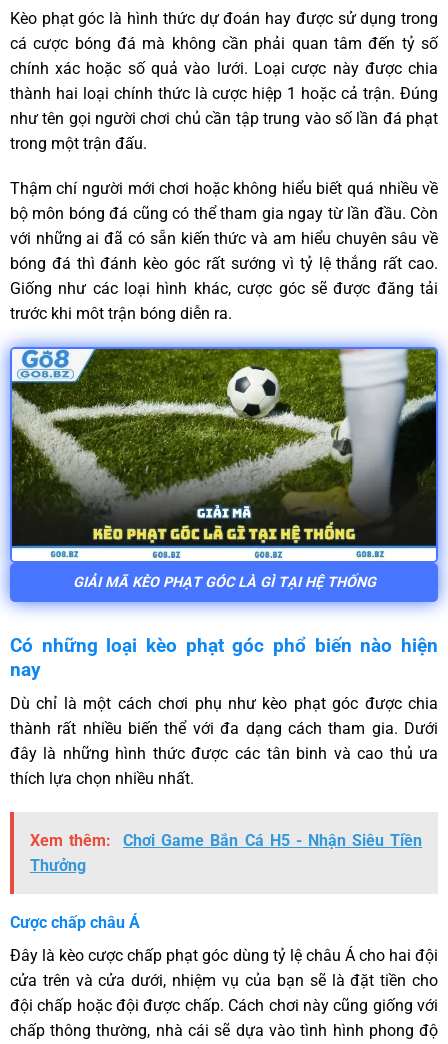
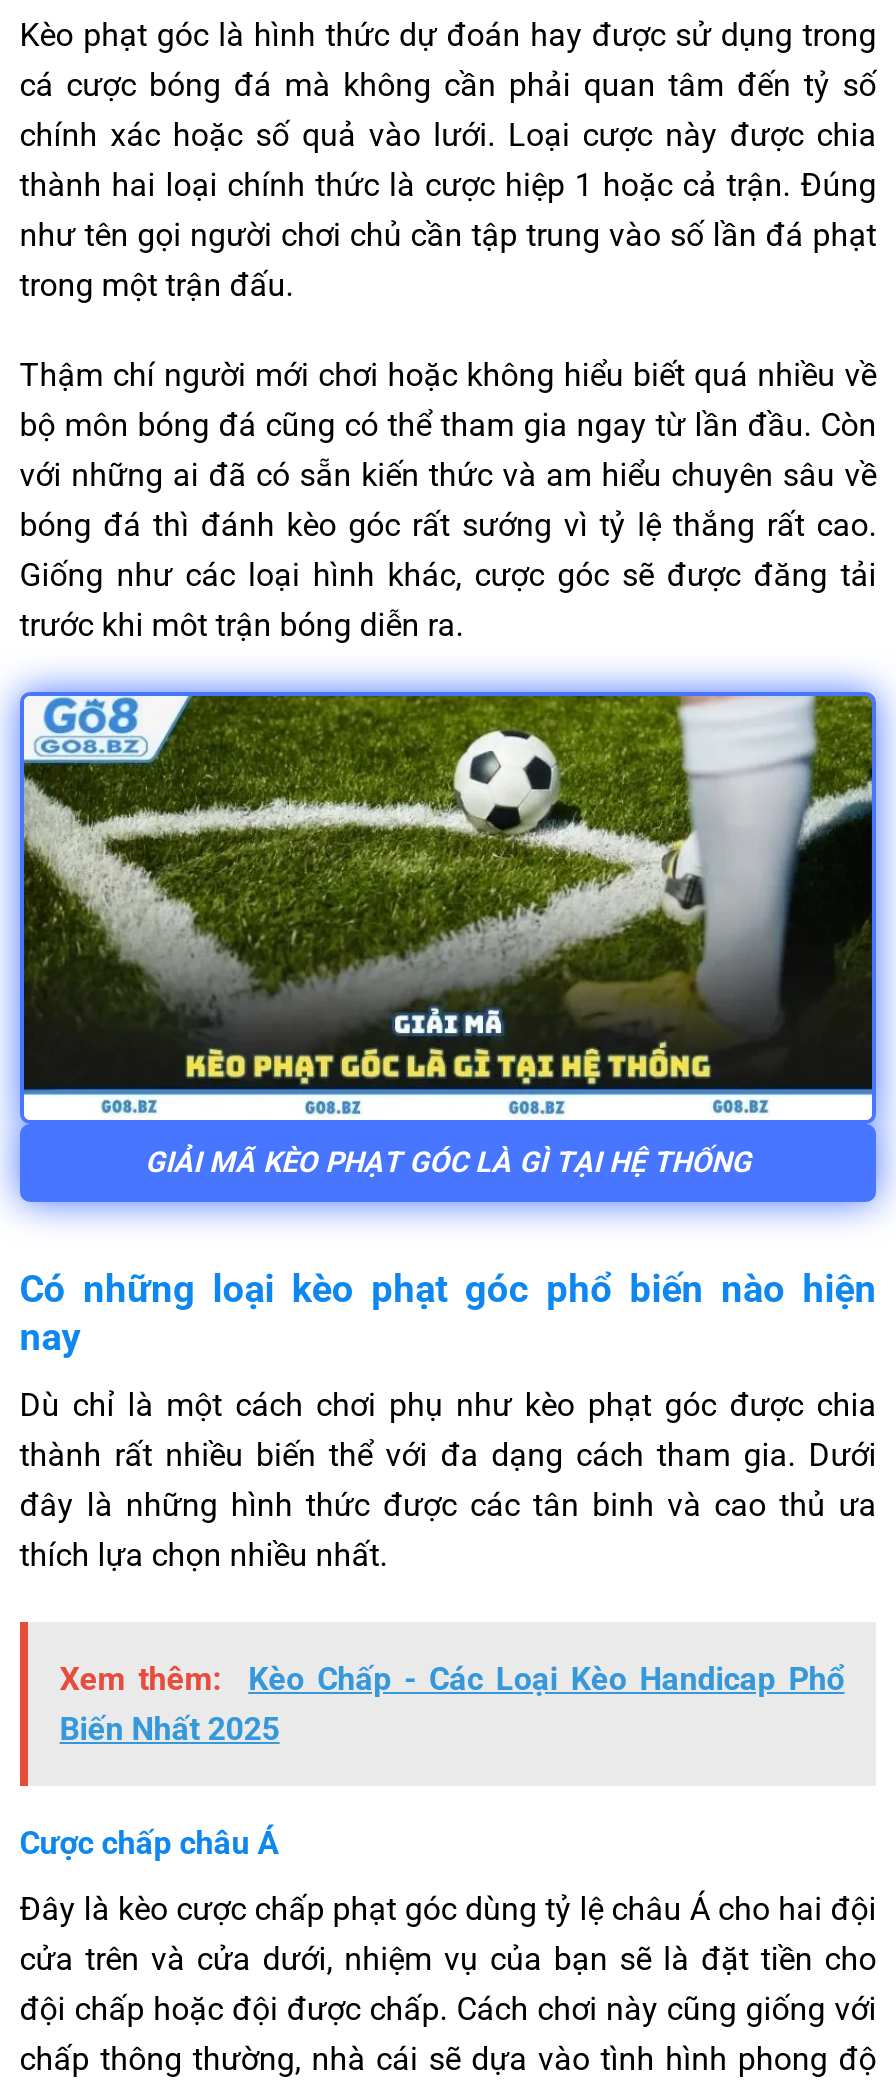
[30,831,422,875] Chơi Game Bắn Cá H5 - Nhận Siêu Tiền | Thưởng -> [60,1661,844,1749] Kèo Chấp - Các Loại Kèo Handicap Phổ | Biến Nhất 2025

